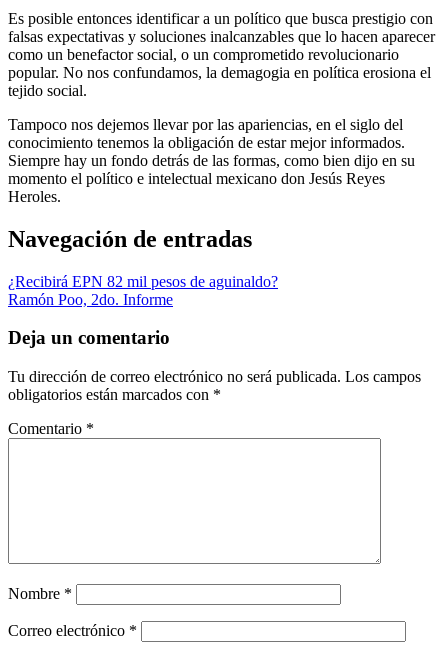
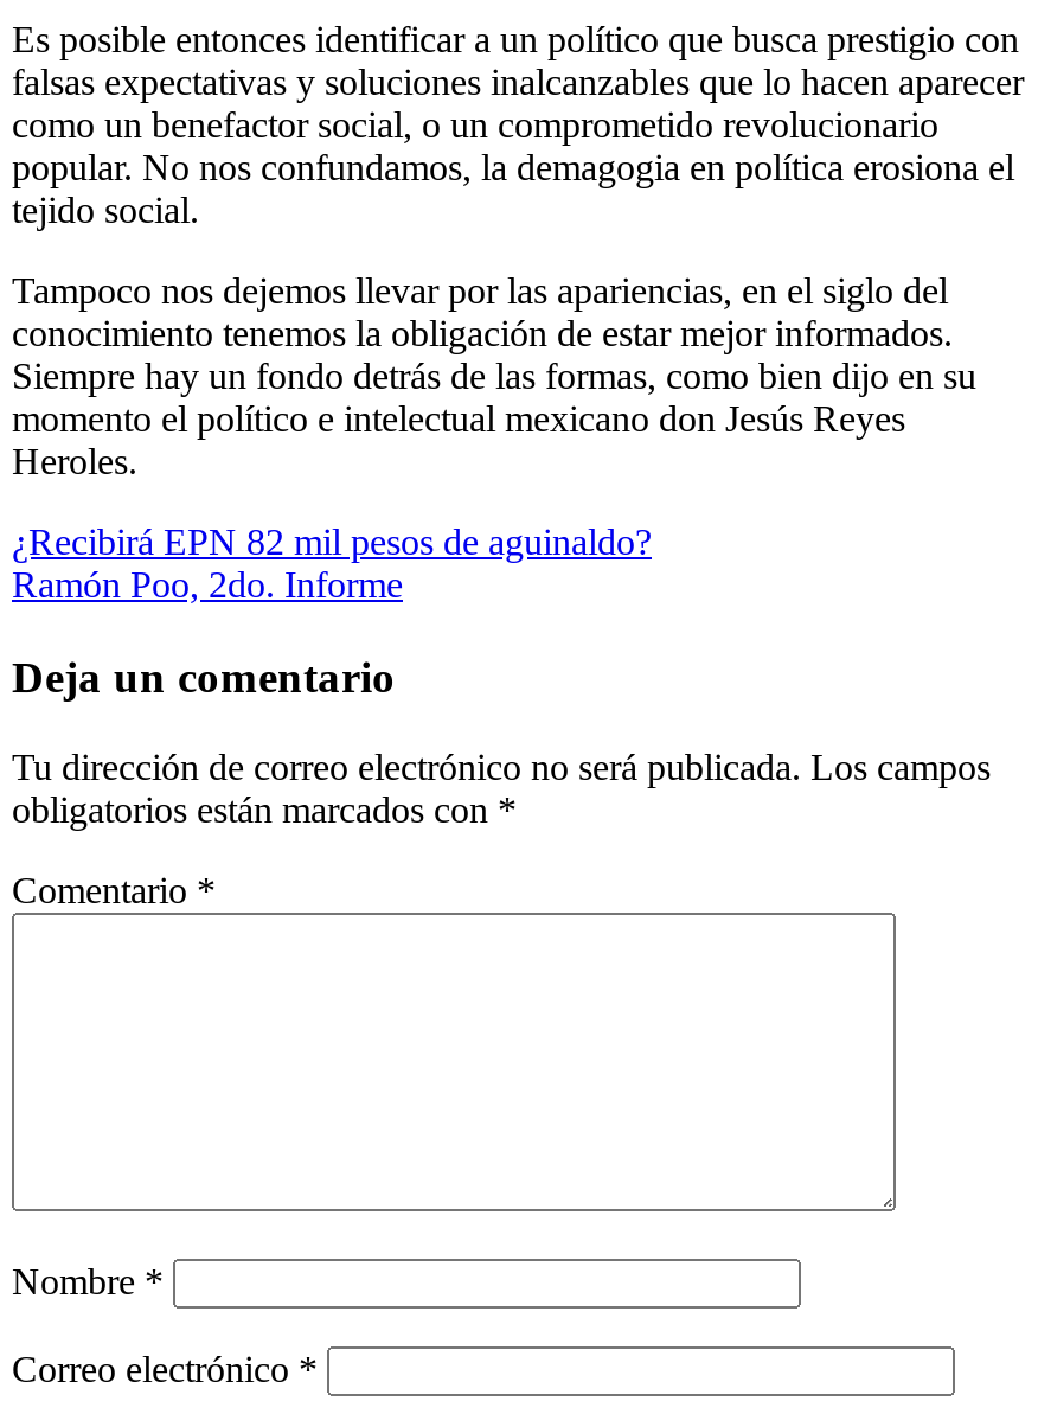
[8,226,252,252] Navegación de entradas -> none

